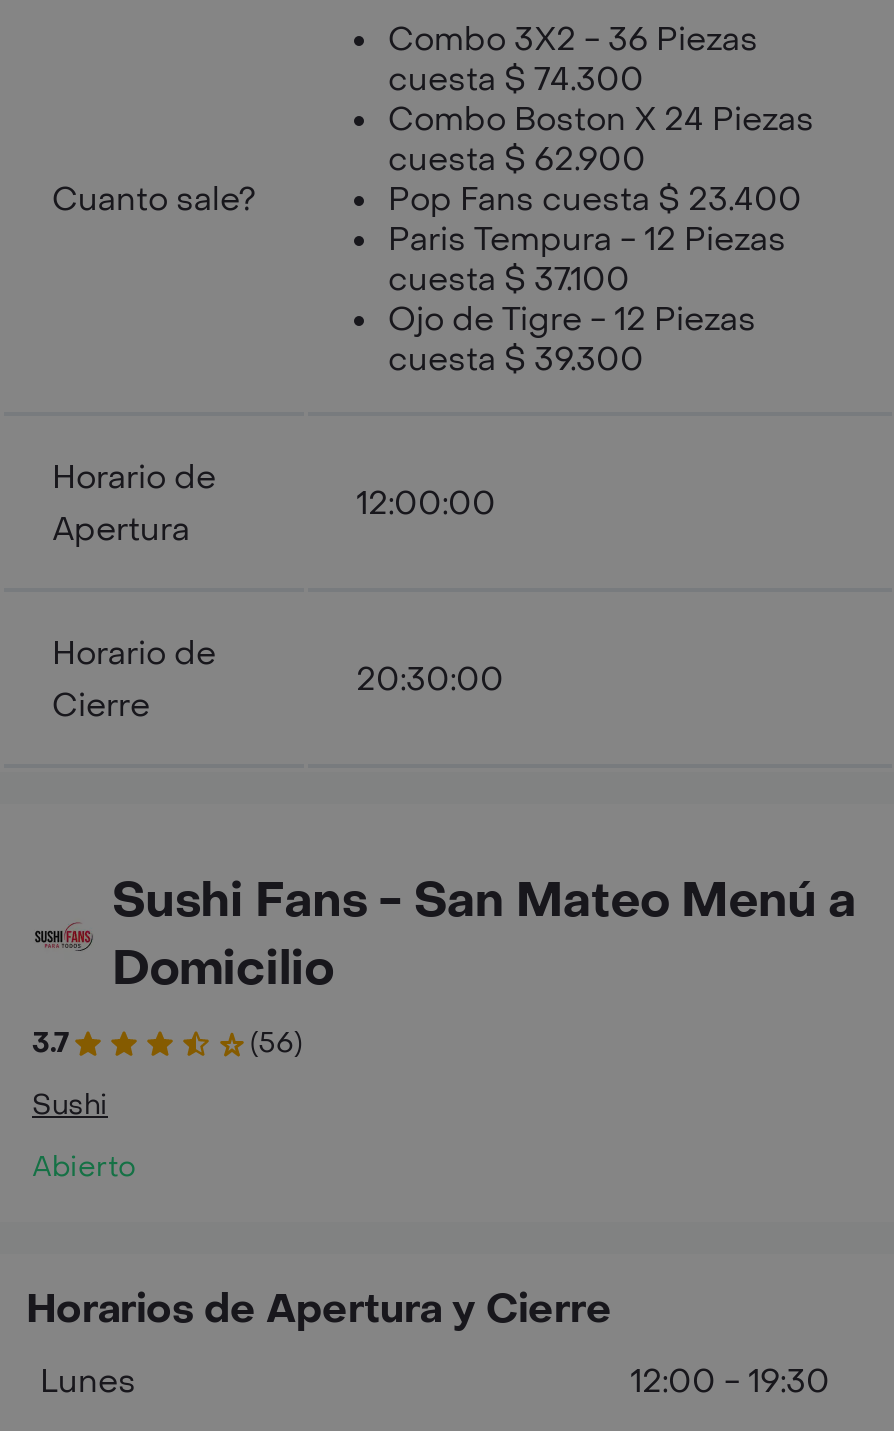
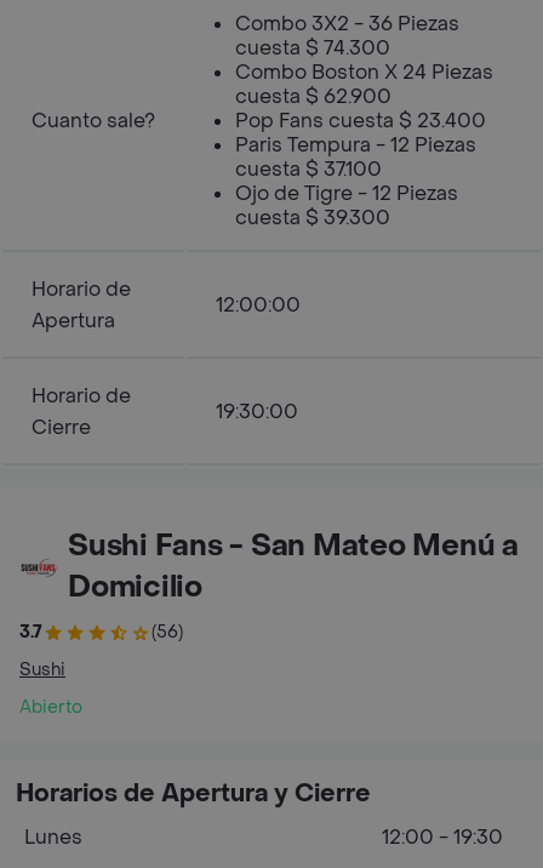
[356,658,504,700] 20:30:00 -> [216,399,298,424] 19:30:00

